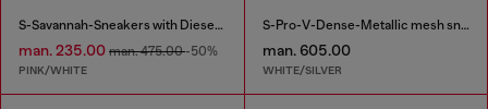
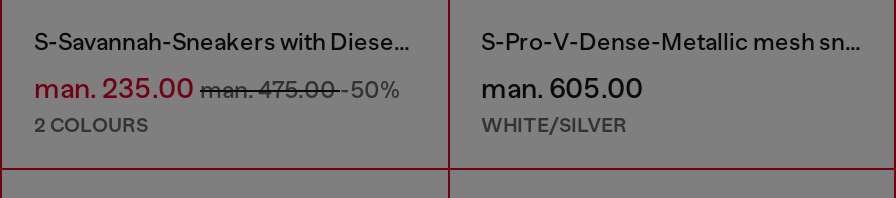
[19,63,87,77] PINK/WHITE -> [34,112,148,138] 2 COLOURS

